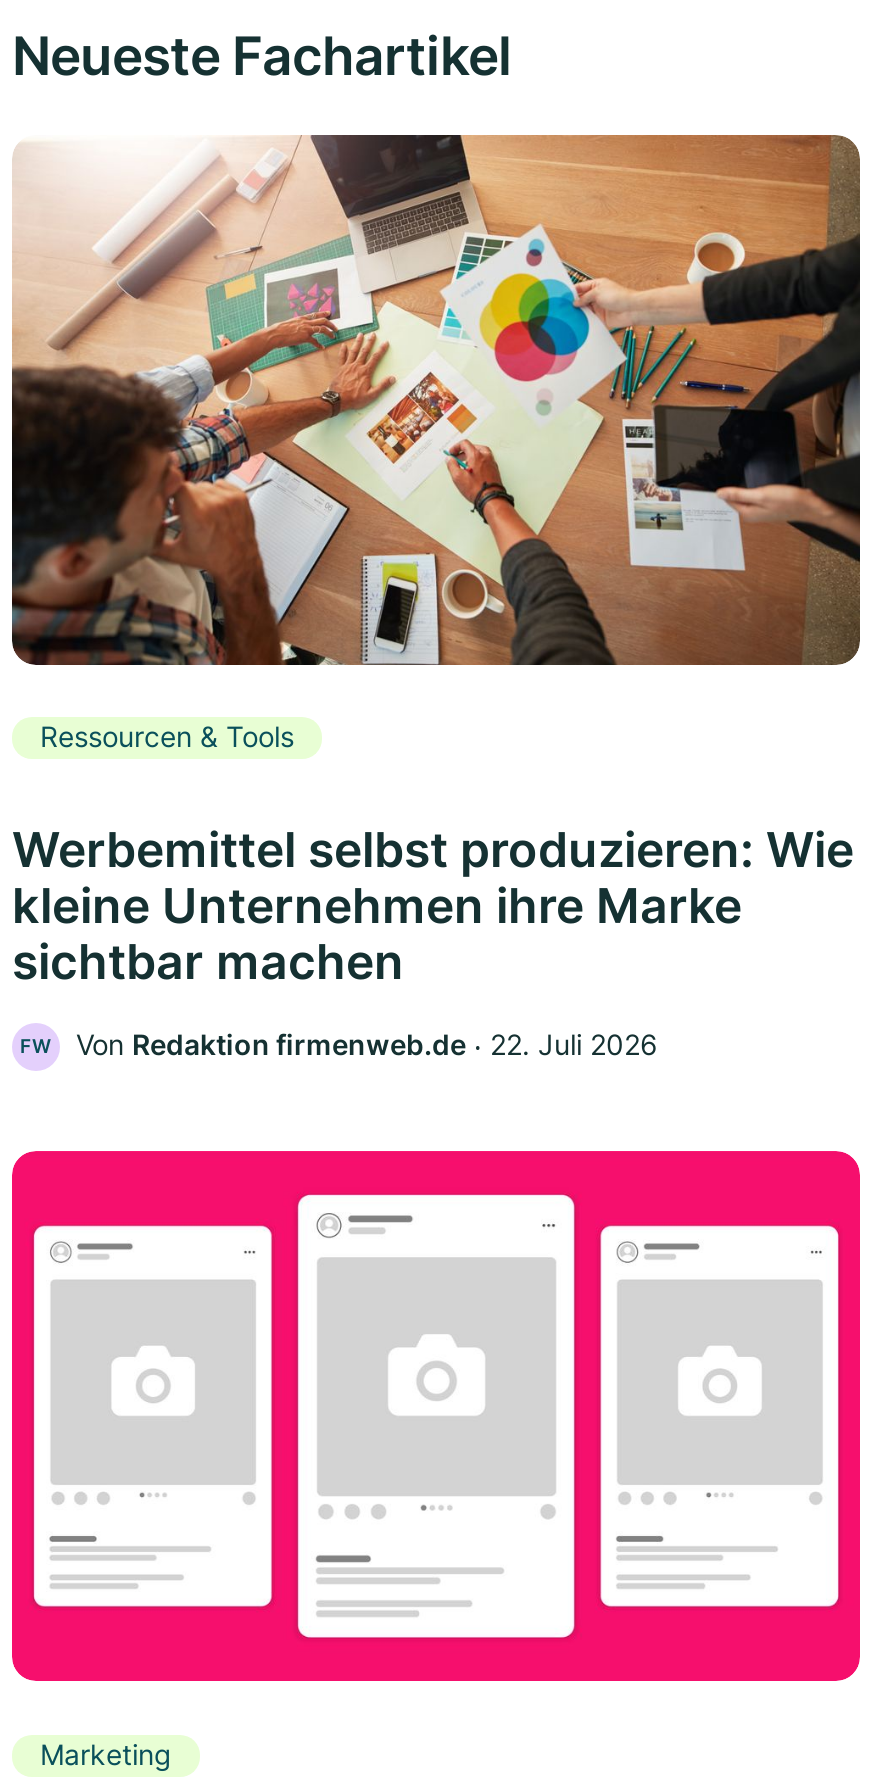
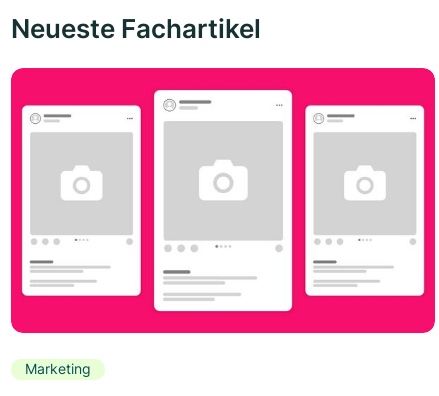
[10,133,862,1061] [image] | Ressourcen & Tools | Werbemittel selbst produzieren: Wie | kleine Unternehmen ihre Marke | sichtbar machen | FW | Von Redaktion firmenweb.de ‧ 22. Juli 2026 -> none

